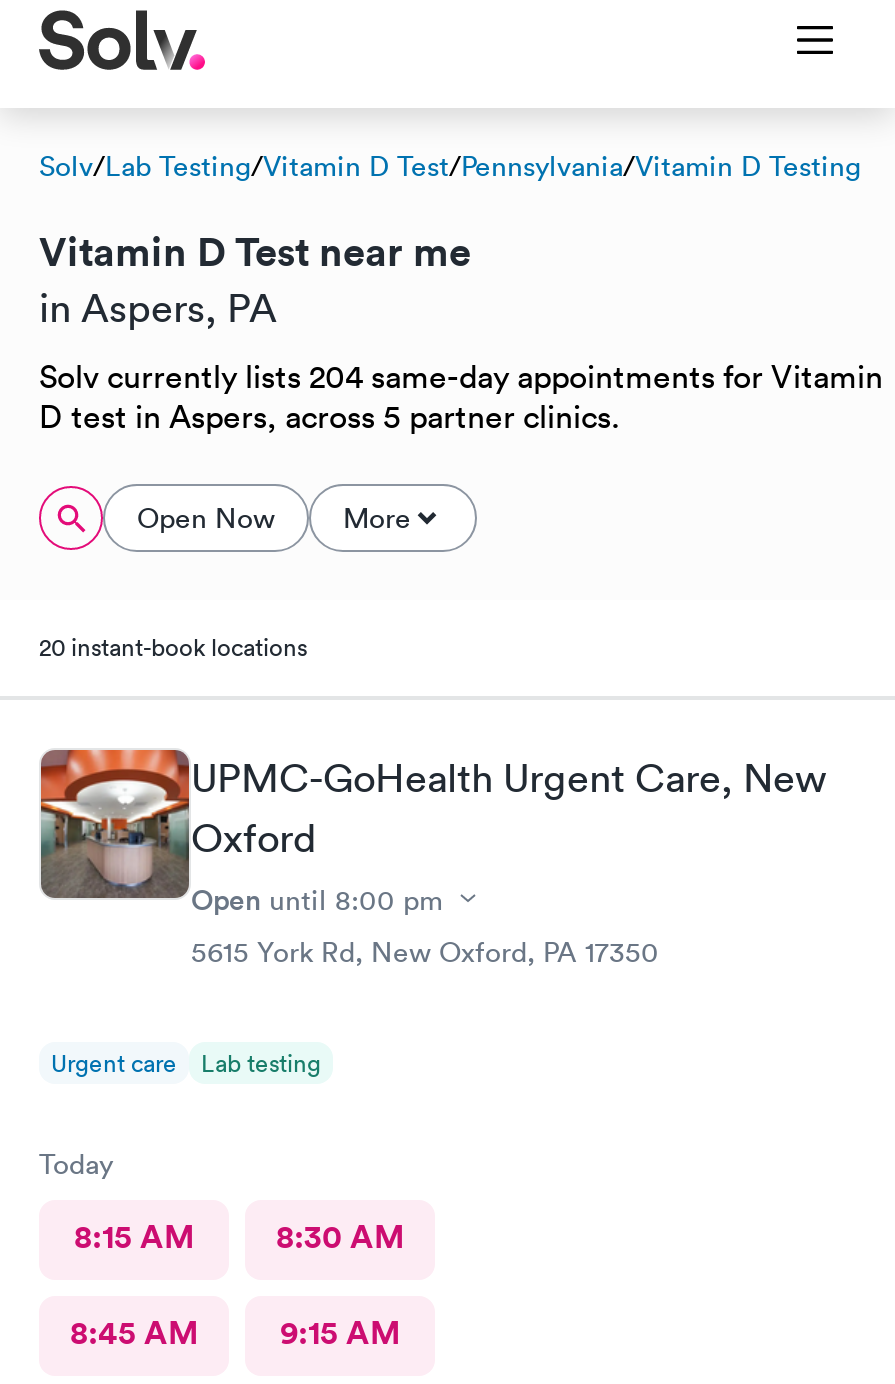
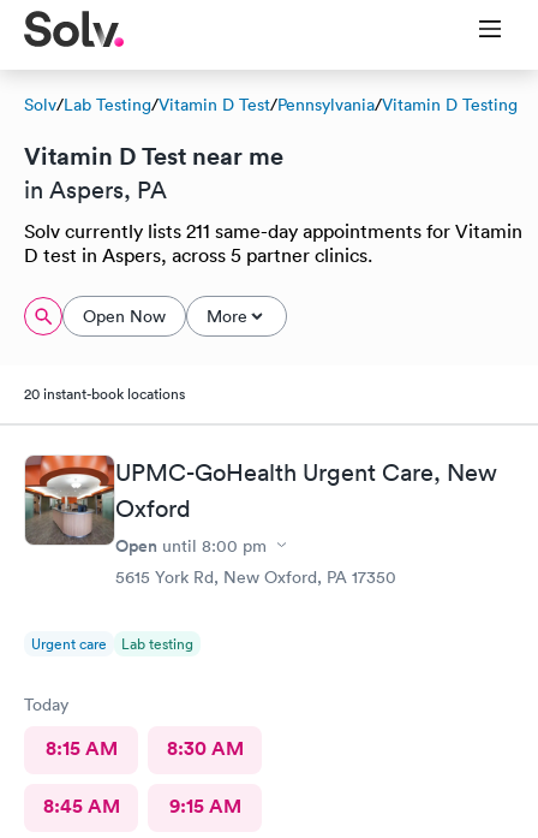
[39,356,883,396] Solv currently lists 204 same-day appointments for Vitamin -> [24,219,522,243] Solv currently lists 211 same-day appointments for Vitamin

